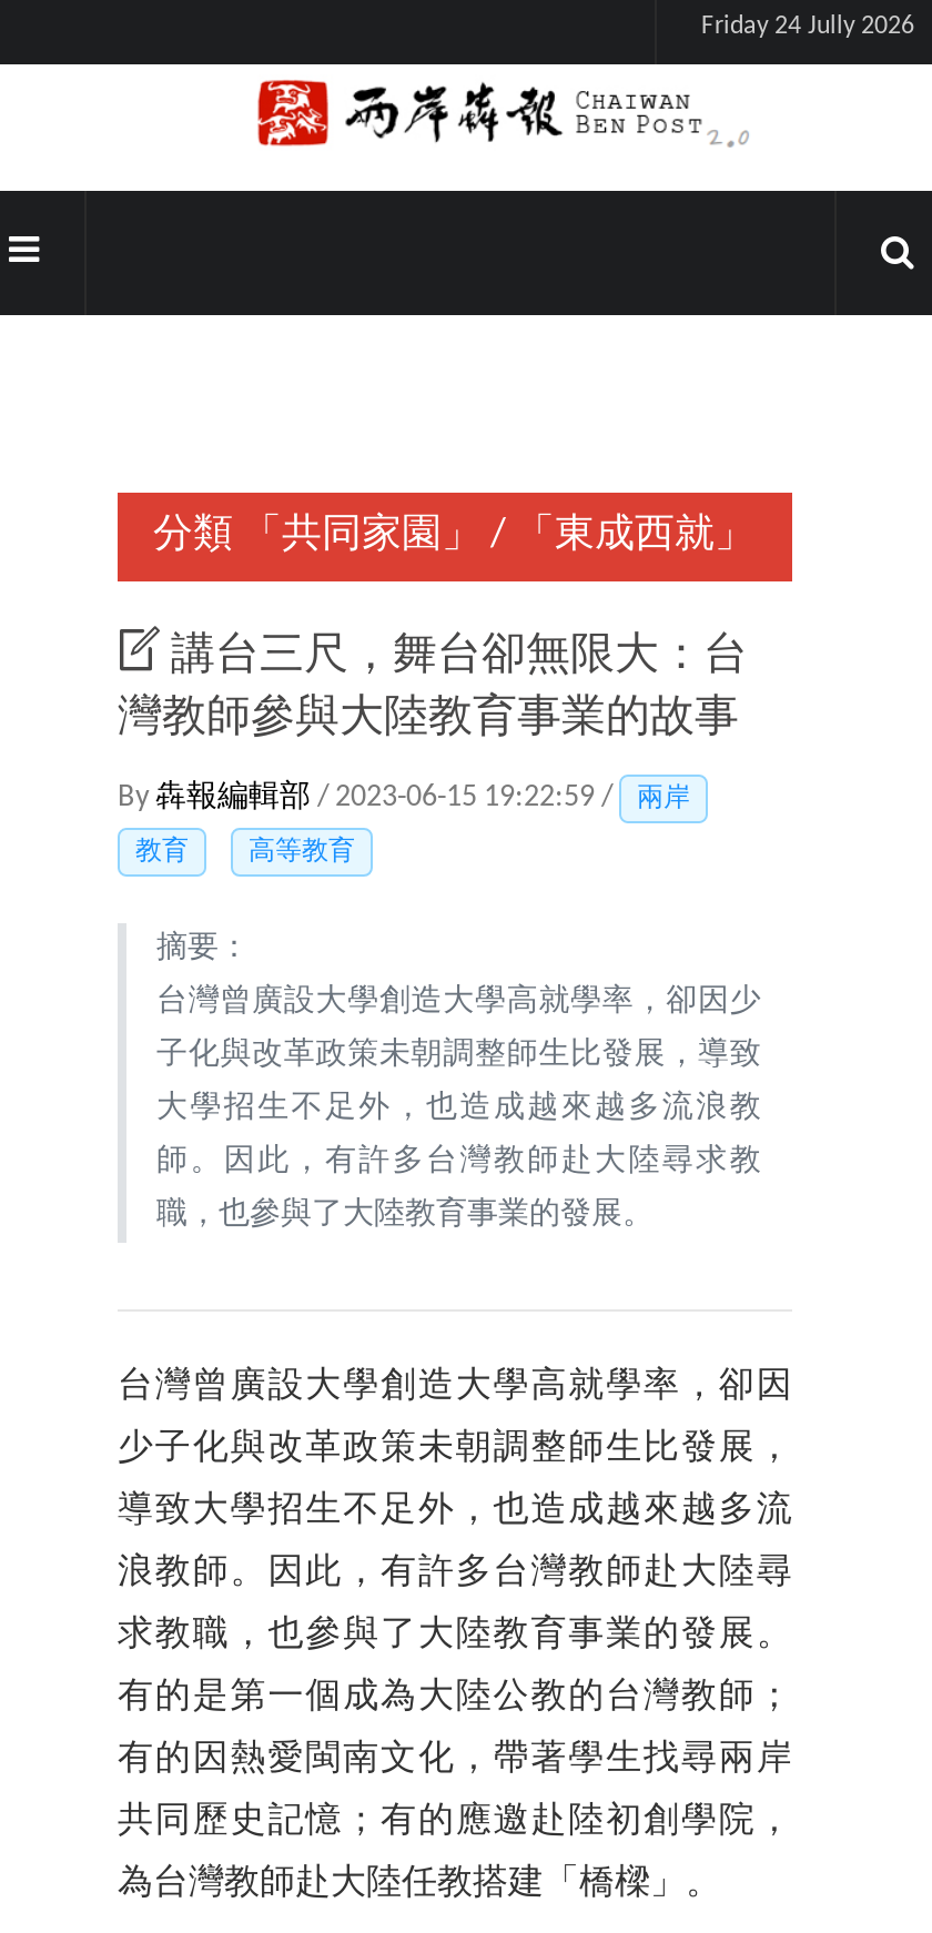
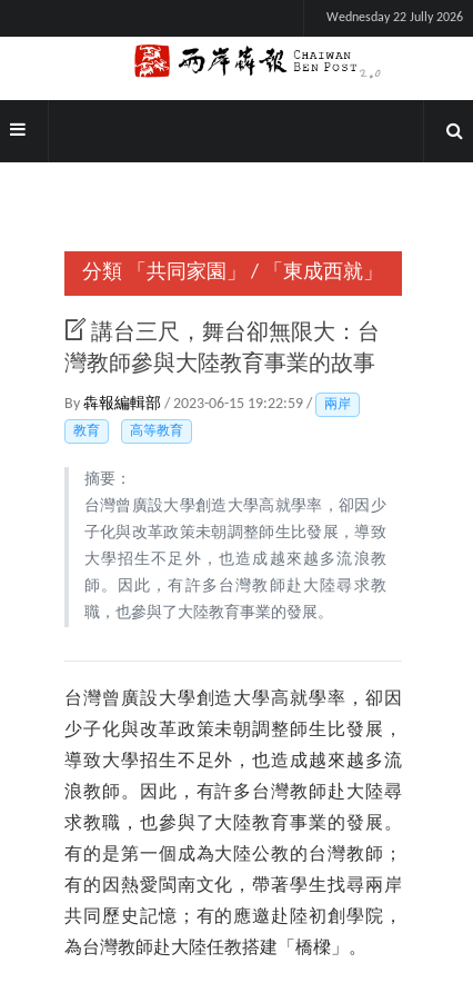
[701,13,914,40] Friday 24 Jully 2026 -> [326,11,463,24] Wednesday 22 Jully 2026

